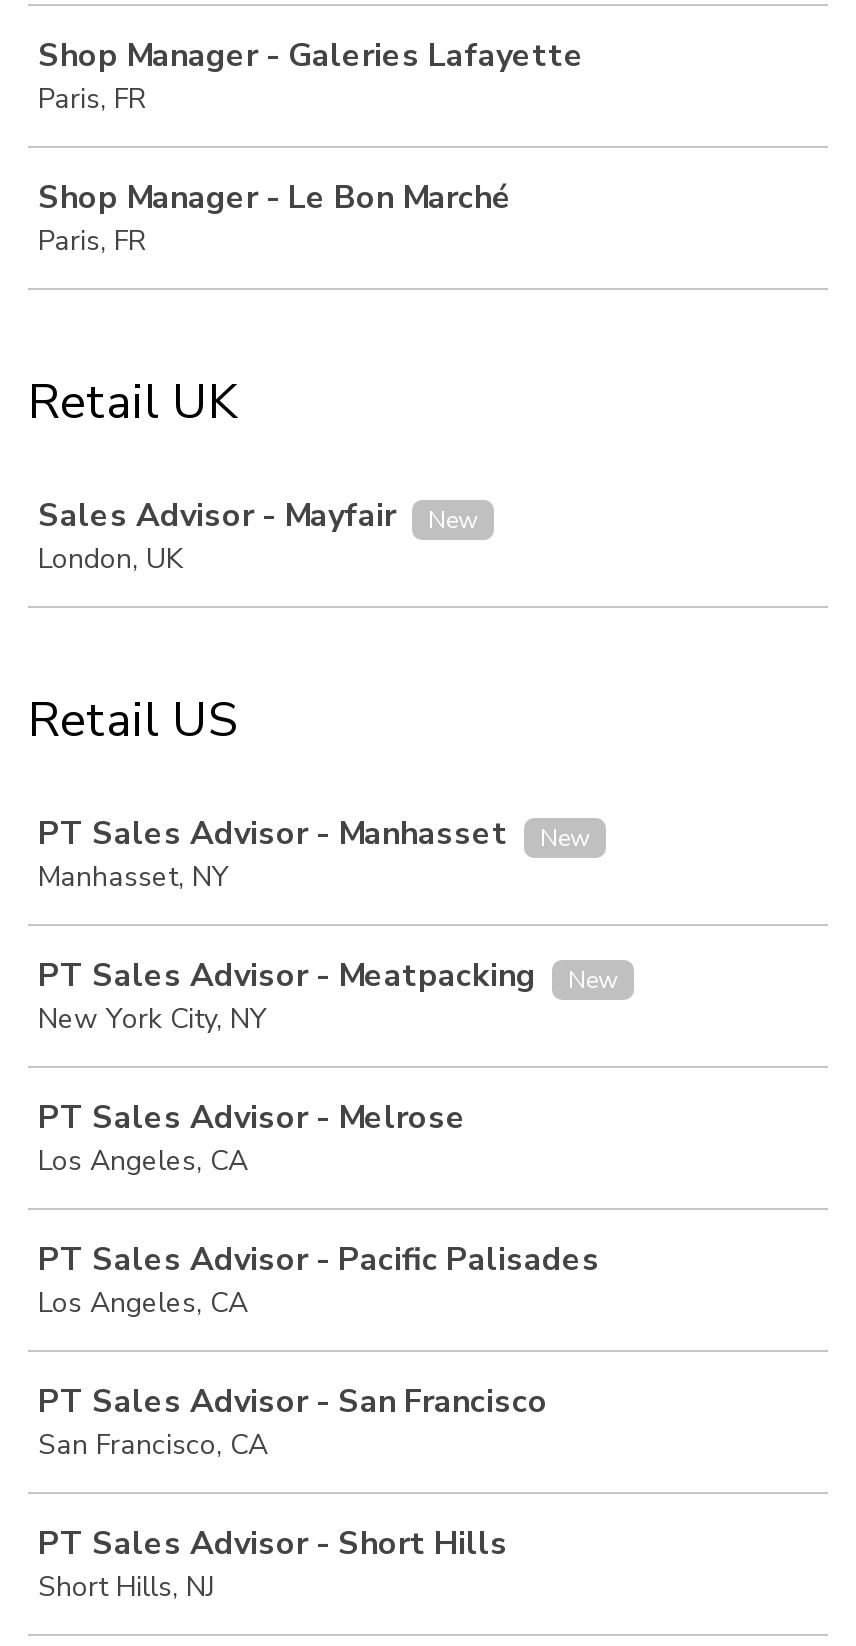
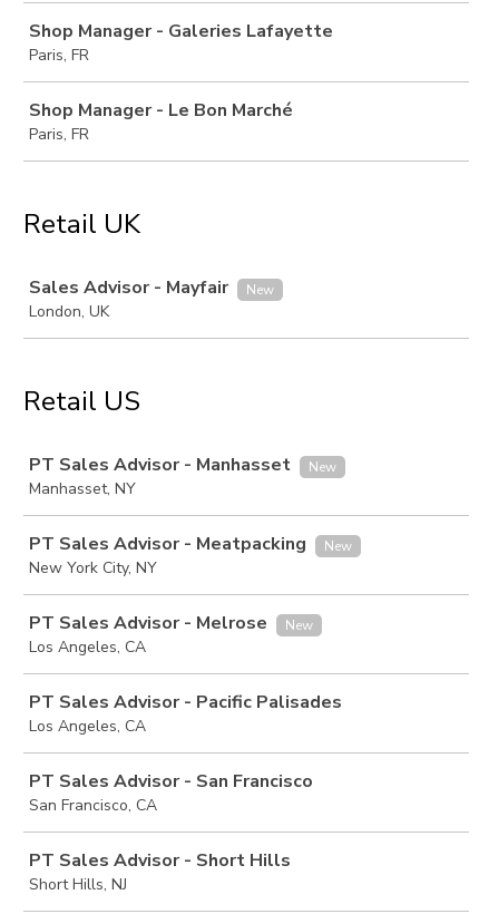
none -> [285,616,313,634] New

